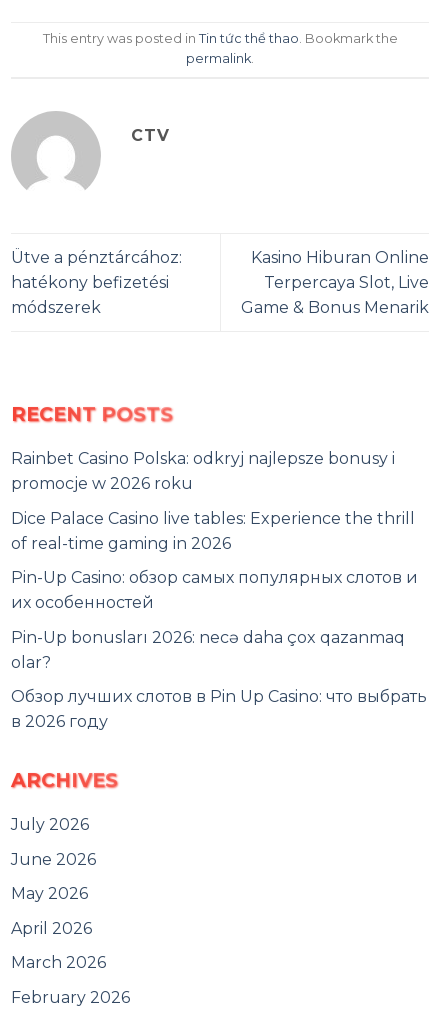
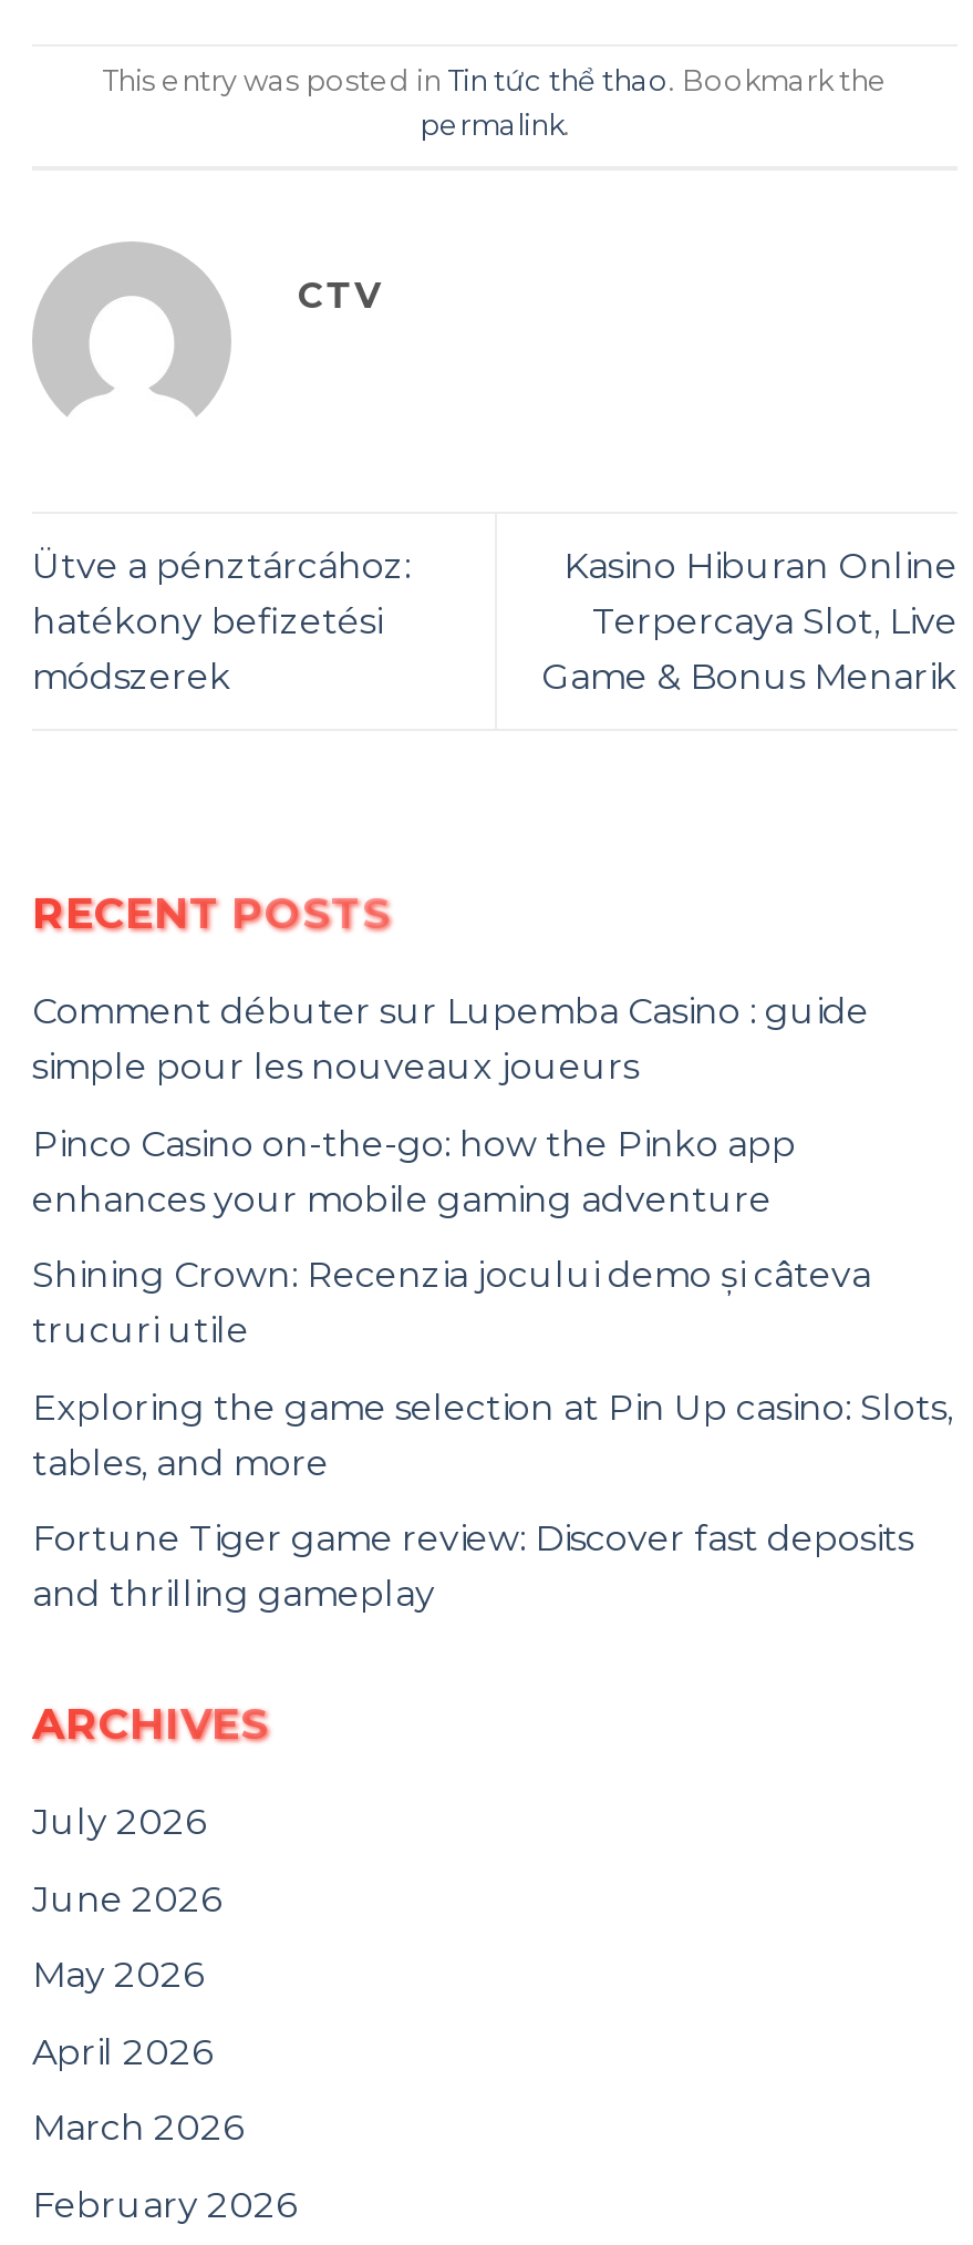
[11,449,395,493] Rainbet Casino Polska: odkryj najlepsze bonusy i | promocje w 2026 roku -> [32,990,869,1088] Comment débuter sur Lupemba Casino : guide | simple pour les nouveaux joueurs
[11,508,415,552] Dice Palace Casino live tables: Experience the thrill | of real-time gaming in 2026 -> [32,1122,796,1219] Pinco Casino on-the-go: how the Pinko app | enhances your mobile gaming adventure
[11,568,418,612] Pin-Up Casino: обзор самых популярных слотов и | их особенностей -> [32,1254,871,1351] Shining Crown: Recenzia jocului demo și câteva | trucuri utile
[11,628,405,672] Pin-Up bonusları 2026: necə daha çox qazanmaq | olar? -> [32,1386,953,1483] Exploring the game selection at Pin Up casino: Slots, | tables, and more
[11,687,427,731] Обзор лучших слотов в Pin Up Casino: что выбрать | в 2026 году -> [32,1518,913,1615] Fortune Tiger game review: Discover fast deposits | and thrilling gameplay

